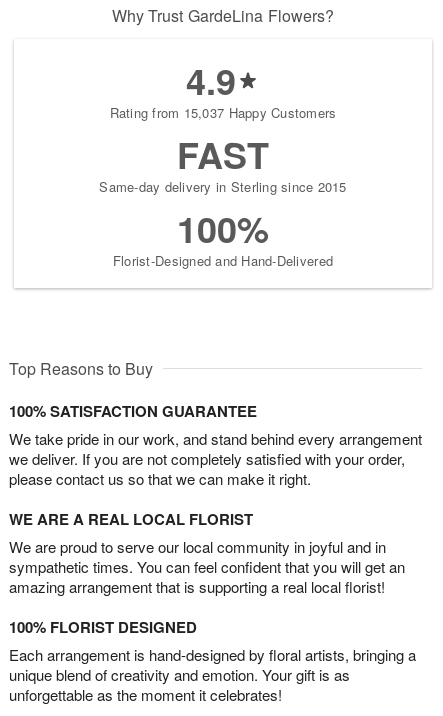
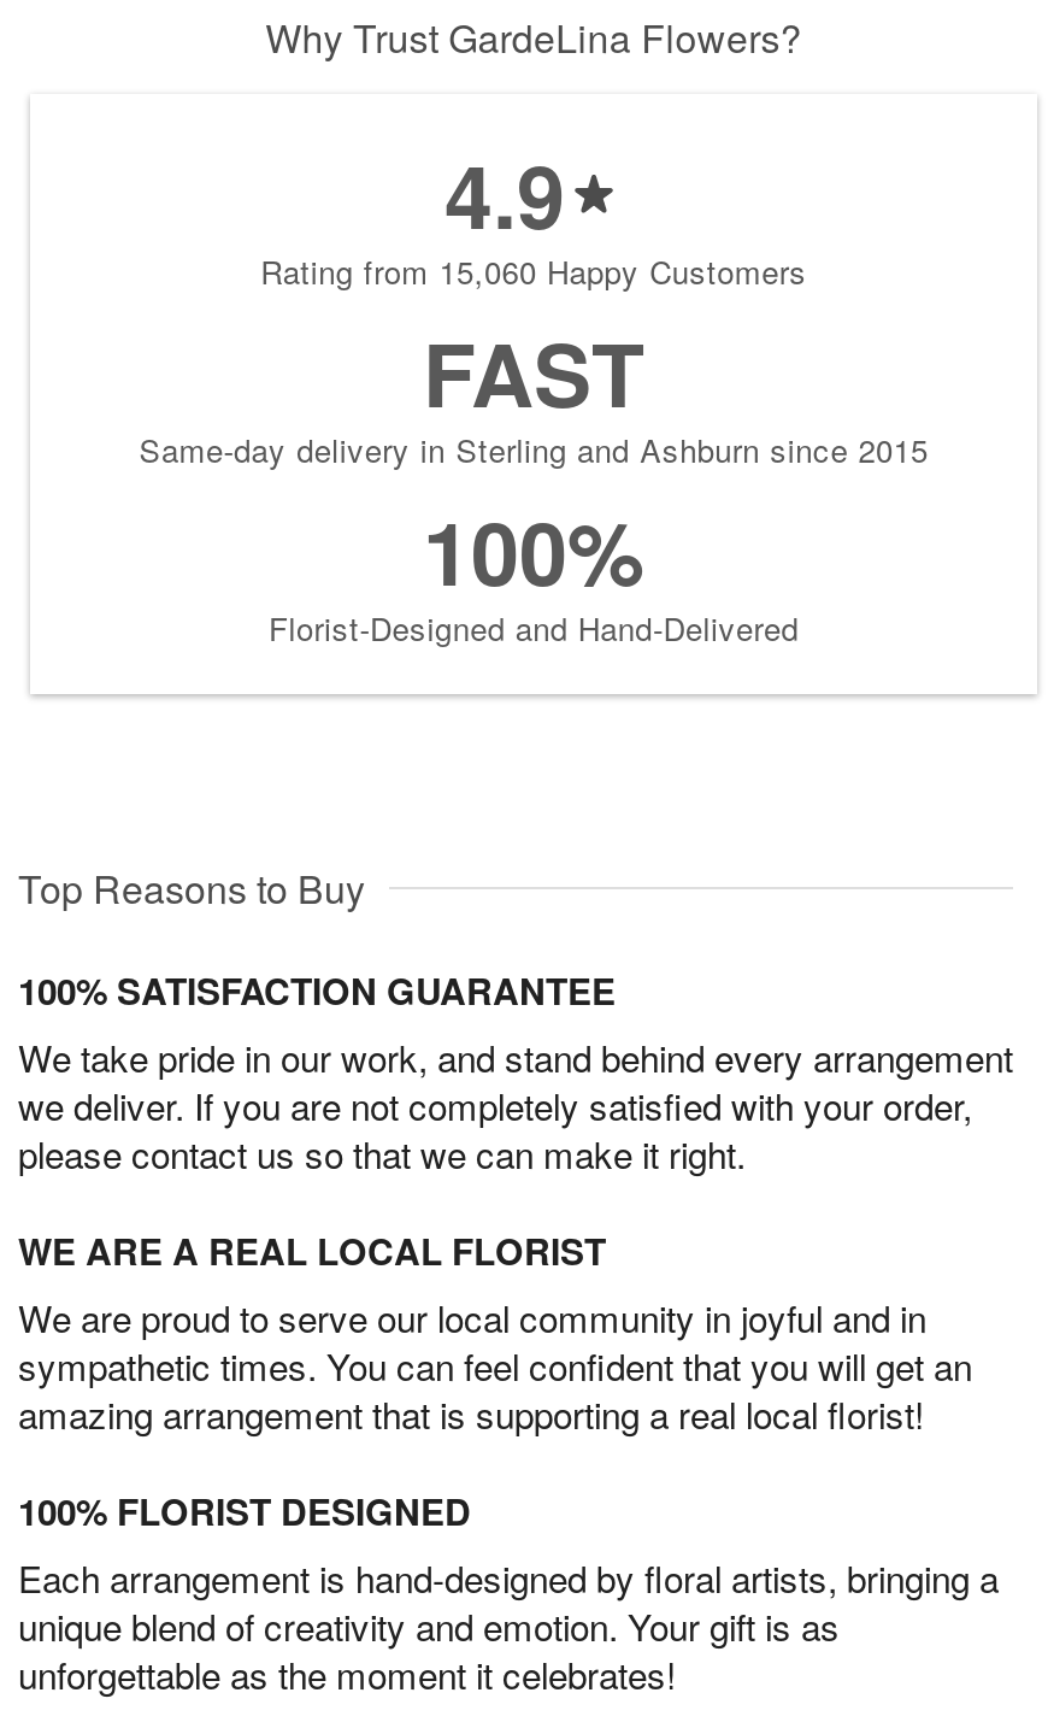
[110,103,336,122] Rating from 15,037 Happy Customers -> [260,247,807,293] Rating from 15,060 Happy Customers
[99,177,347,196] Same-day delivery in Sterling since 2015 -> [139,426,928,471] Same-day delivery in Sterling and Ashburn since 2015

